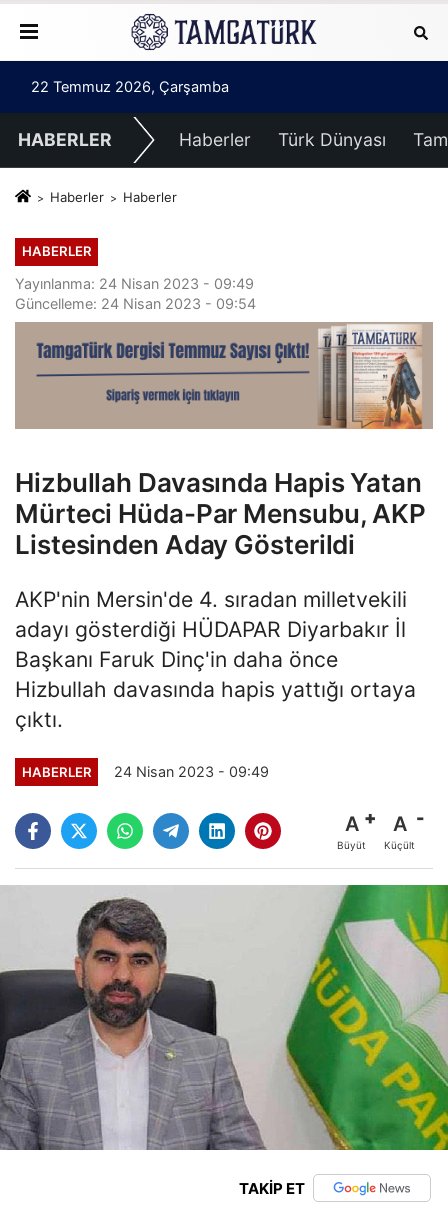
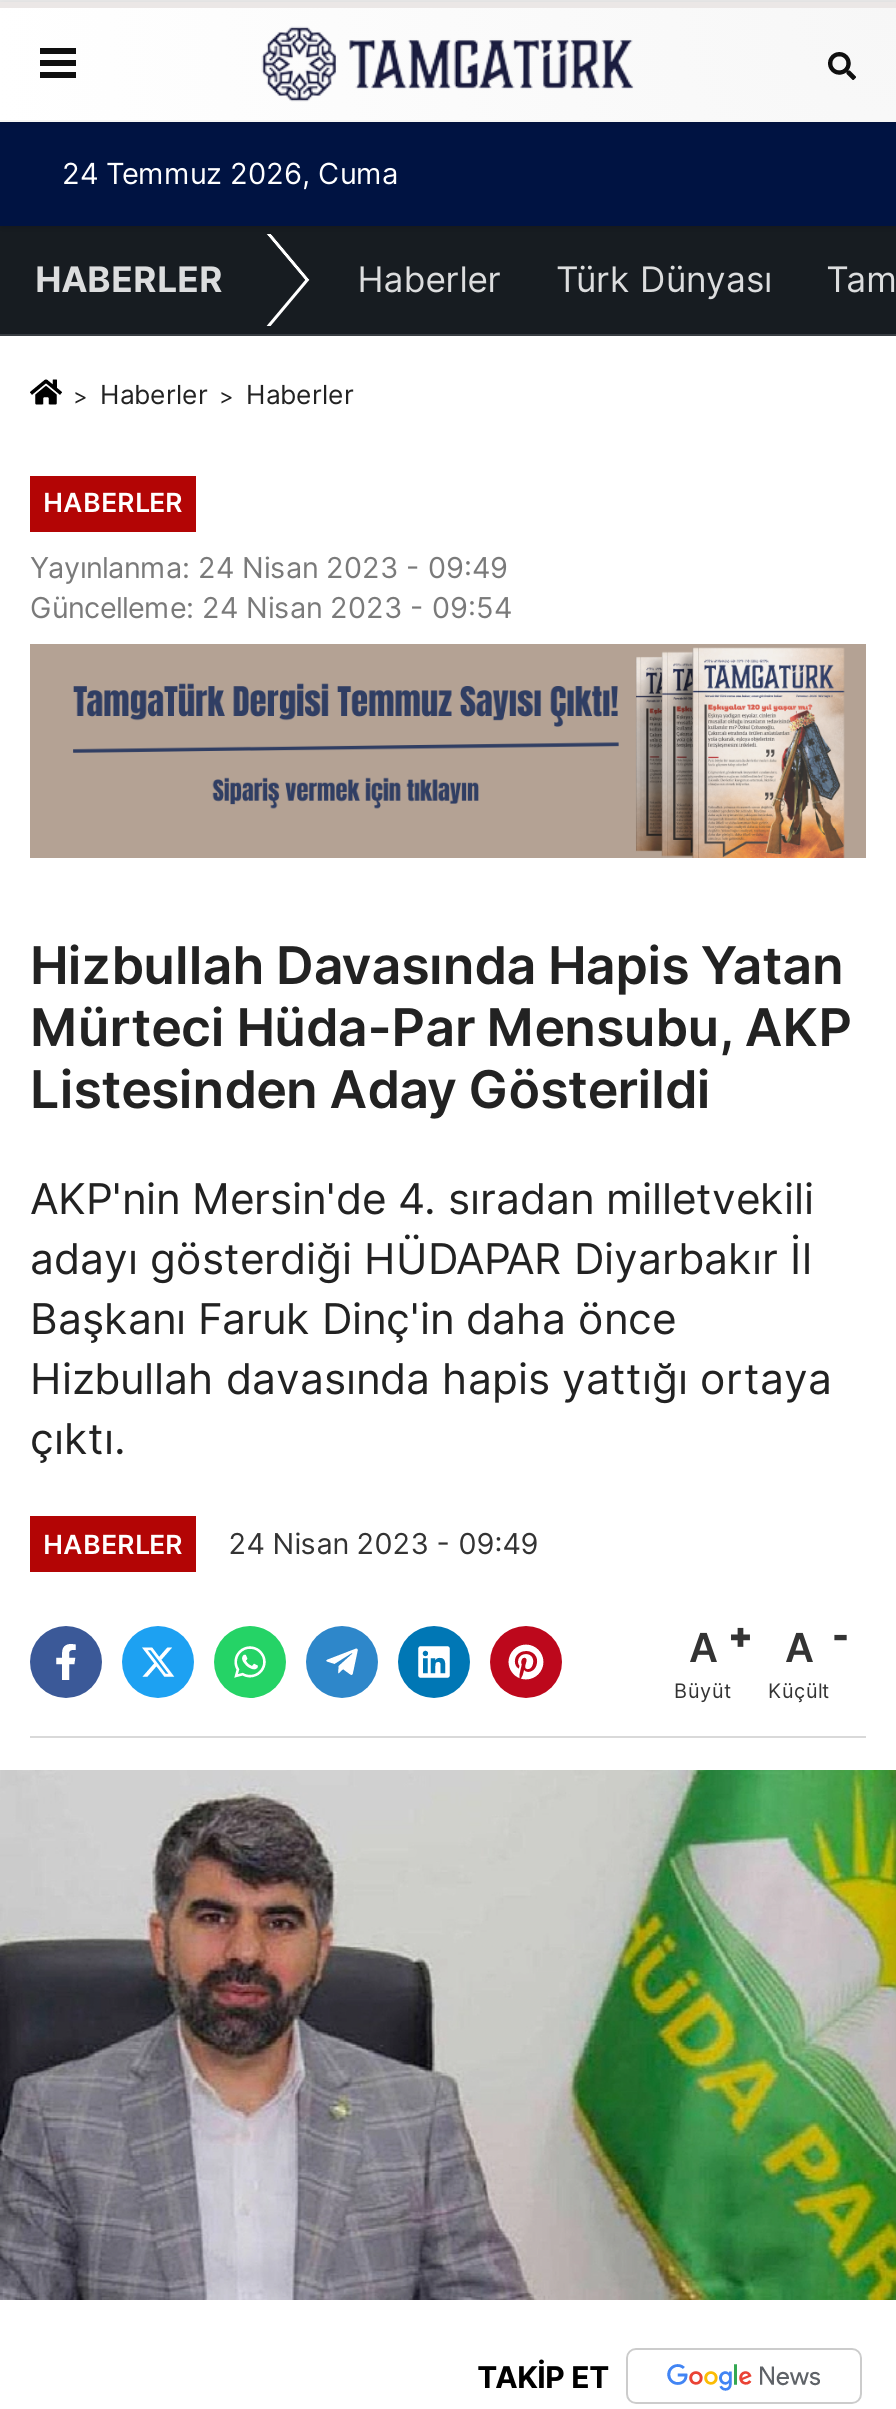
[31,78,229,96] 22 Temmuz 2026, Çarşamba -> [62,156,398,192] 24 Temmuz 2026, Cuma

